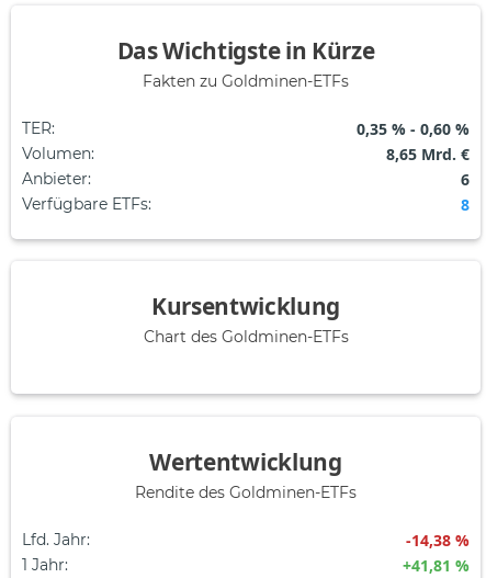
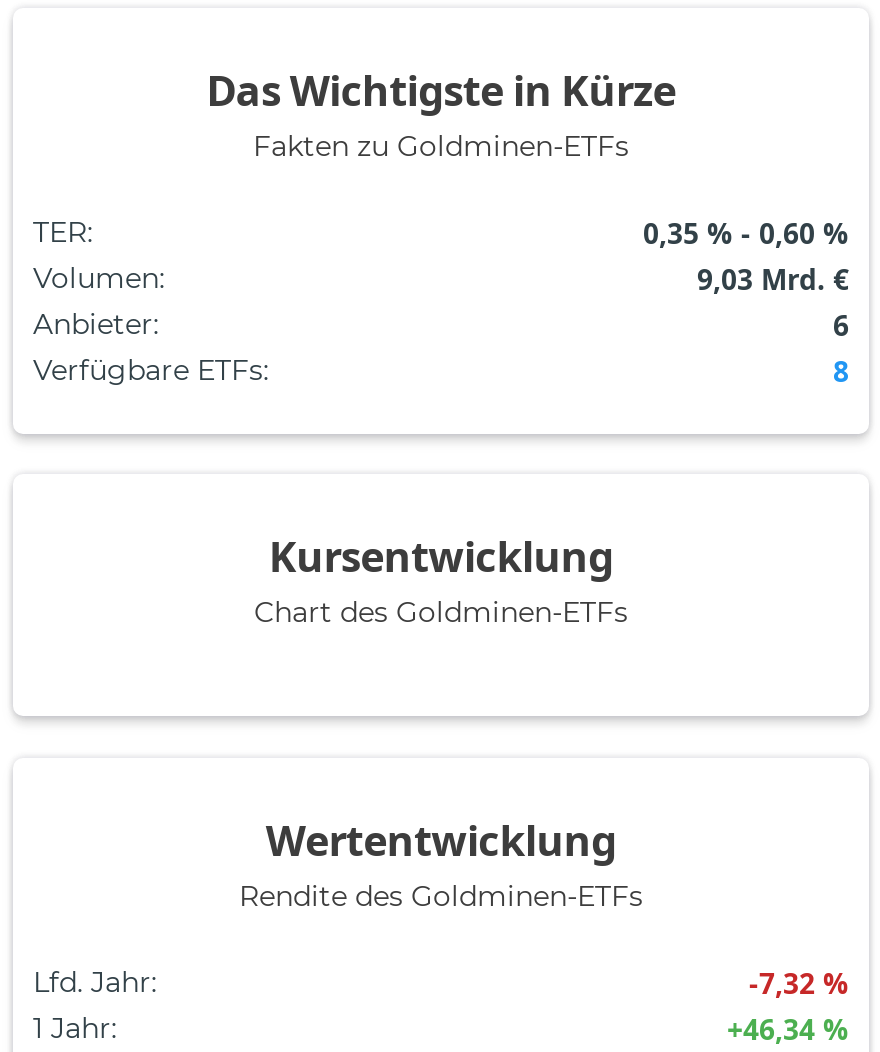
[386,143,470,164] 8,65 Mrd. € -> [697,259,849,297] 9,03 Mrd. €
[406,530,470,551] -14,38 % -> [749,964,849,1002] -7,32 %
[403,555,470,576] +41,81 % -> [727,1010,849,1048] +46,34 %

